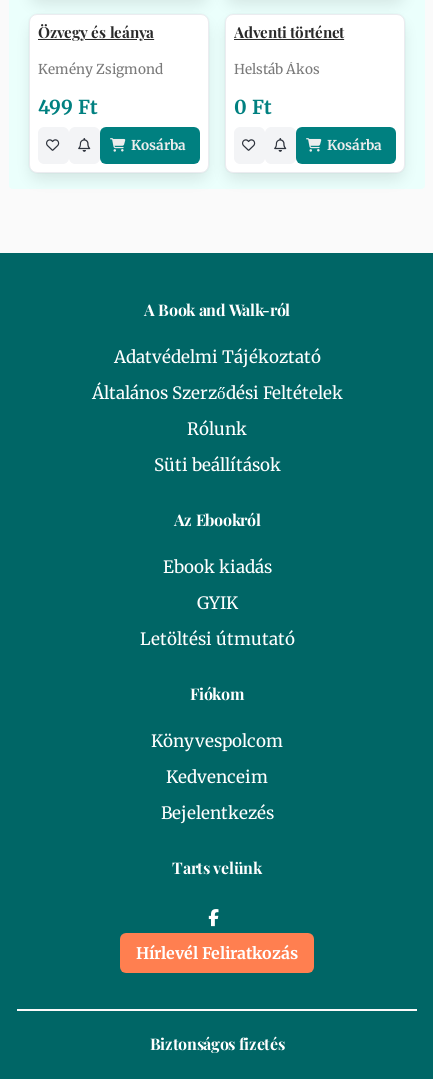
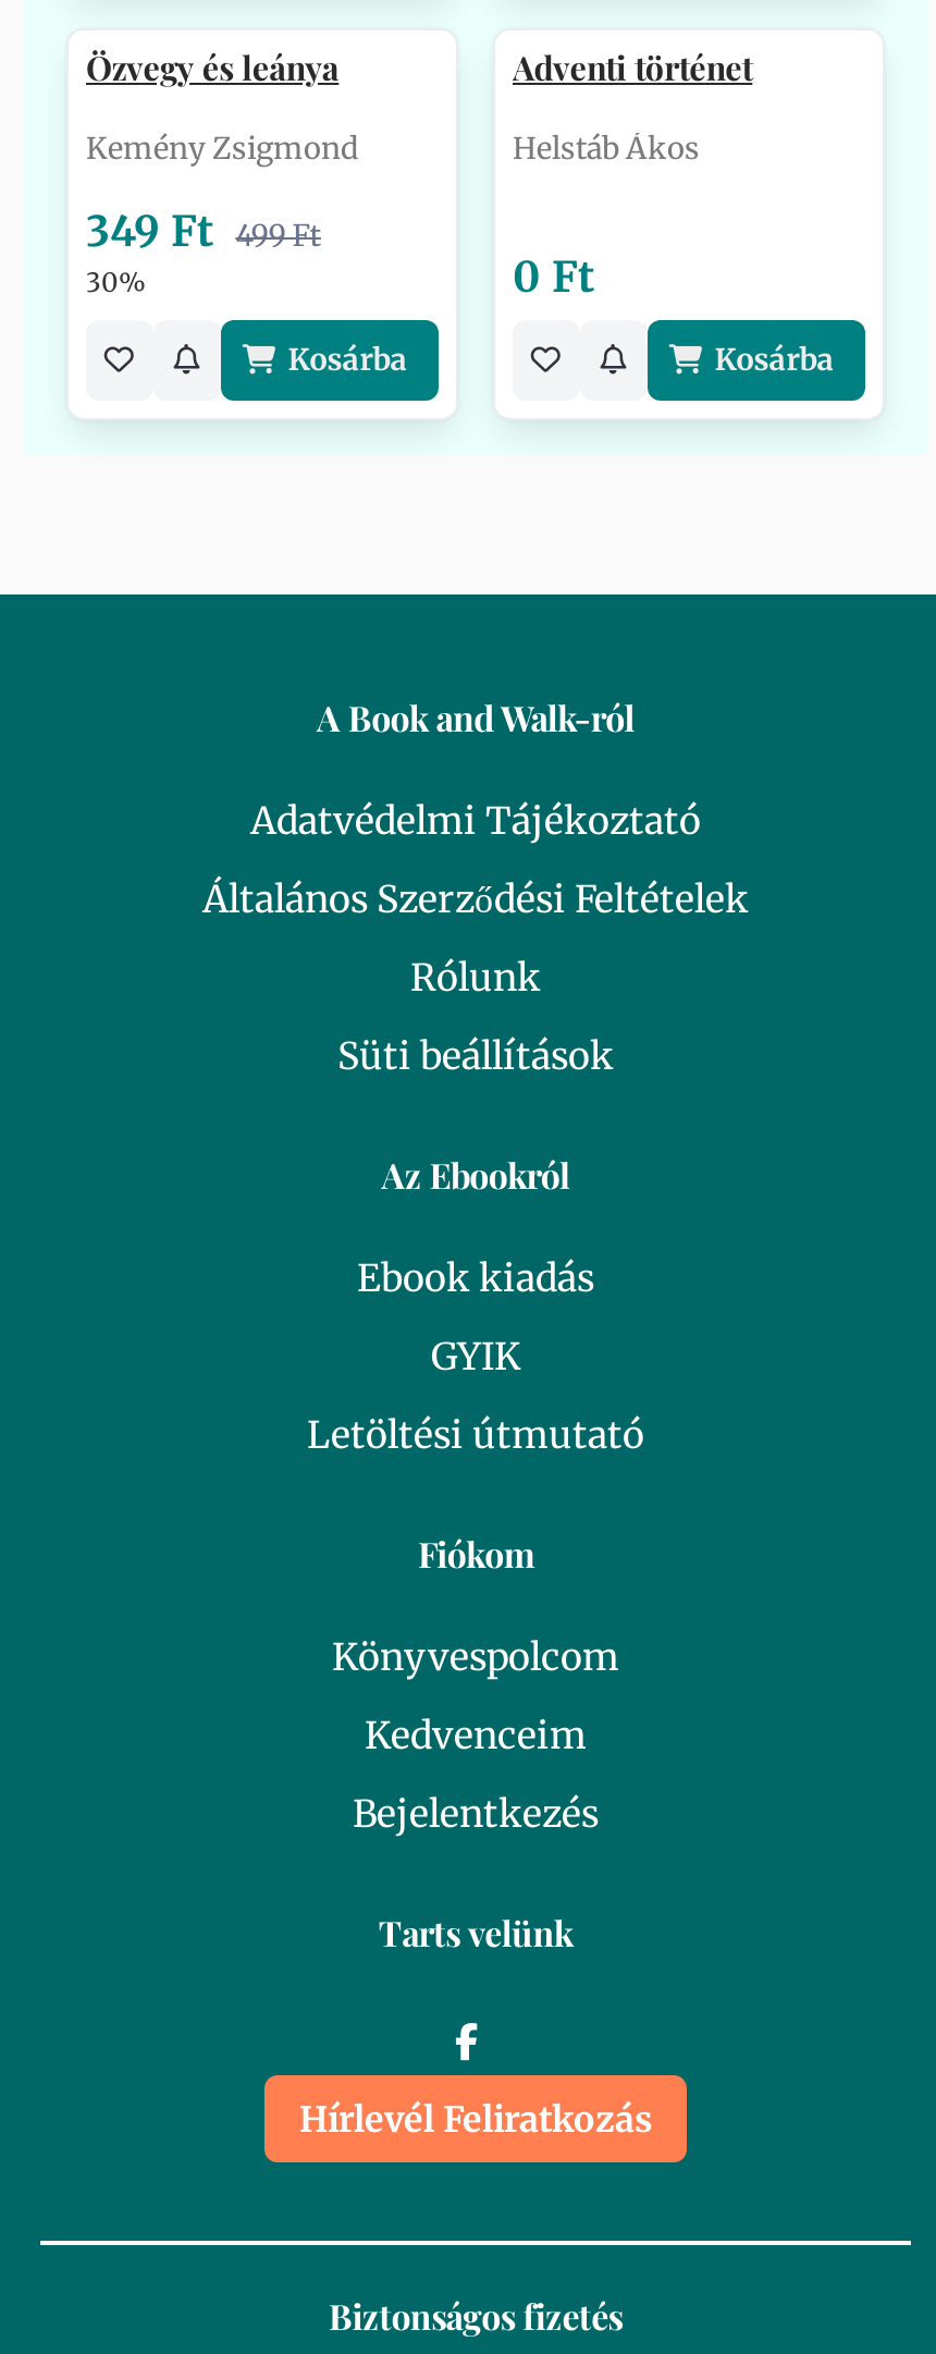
[38,95,98,119] 499 Ft -> [86,205,321,299] 349 Ft 499 Ft | 30%

